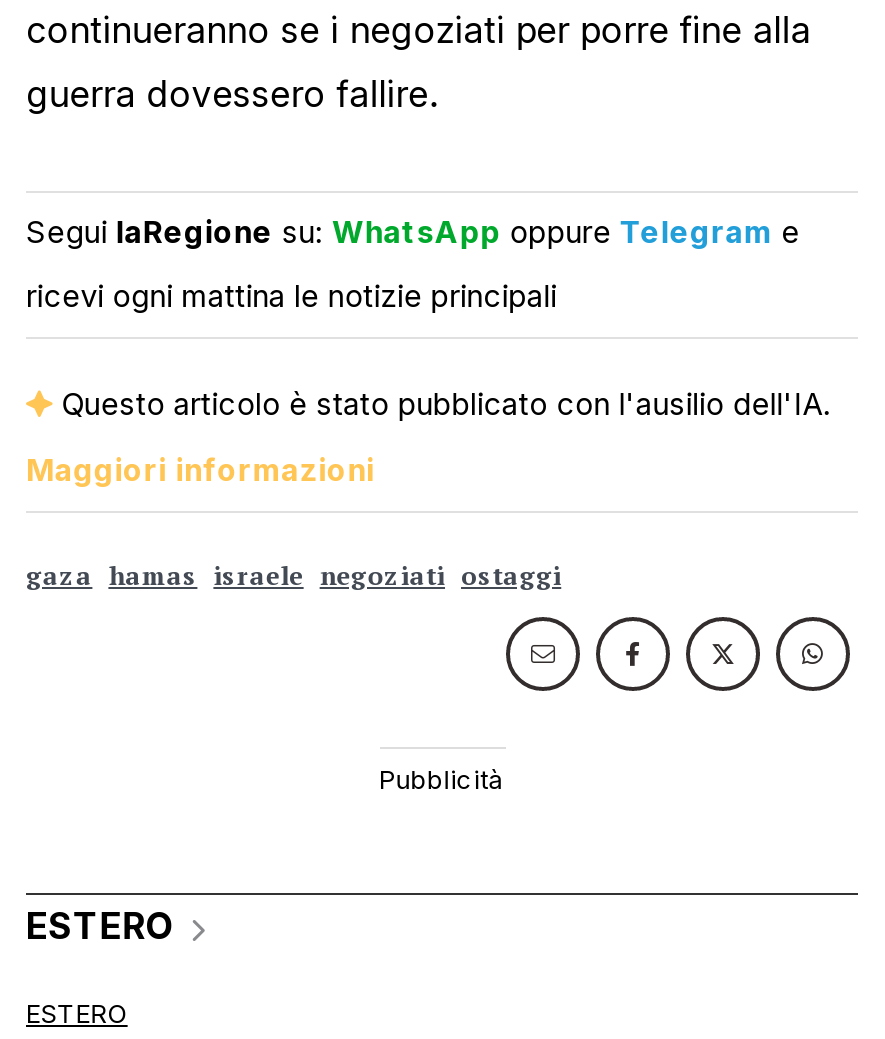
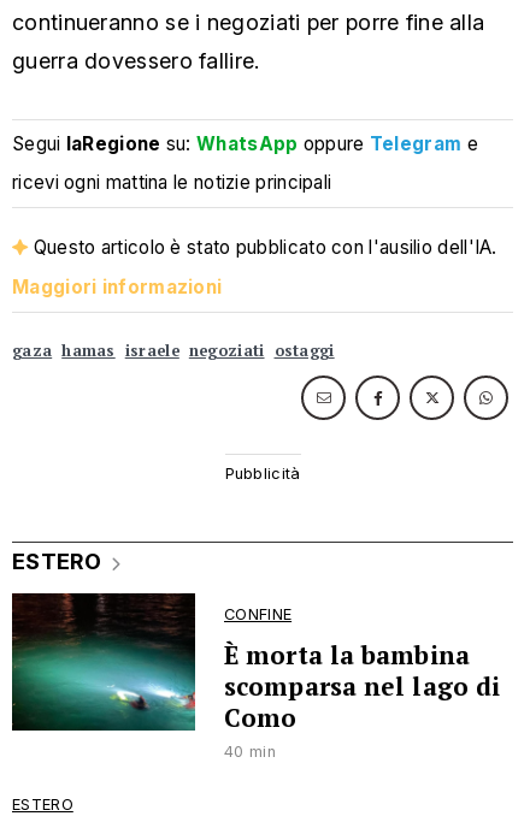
none -> [11,592,500,761] [image] | CONFINE | È morta la bambina | scomparsa nel lago di | Como | 40 min

